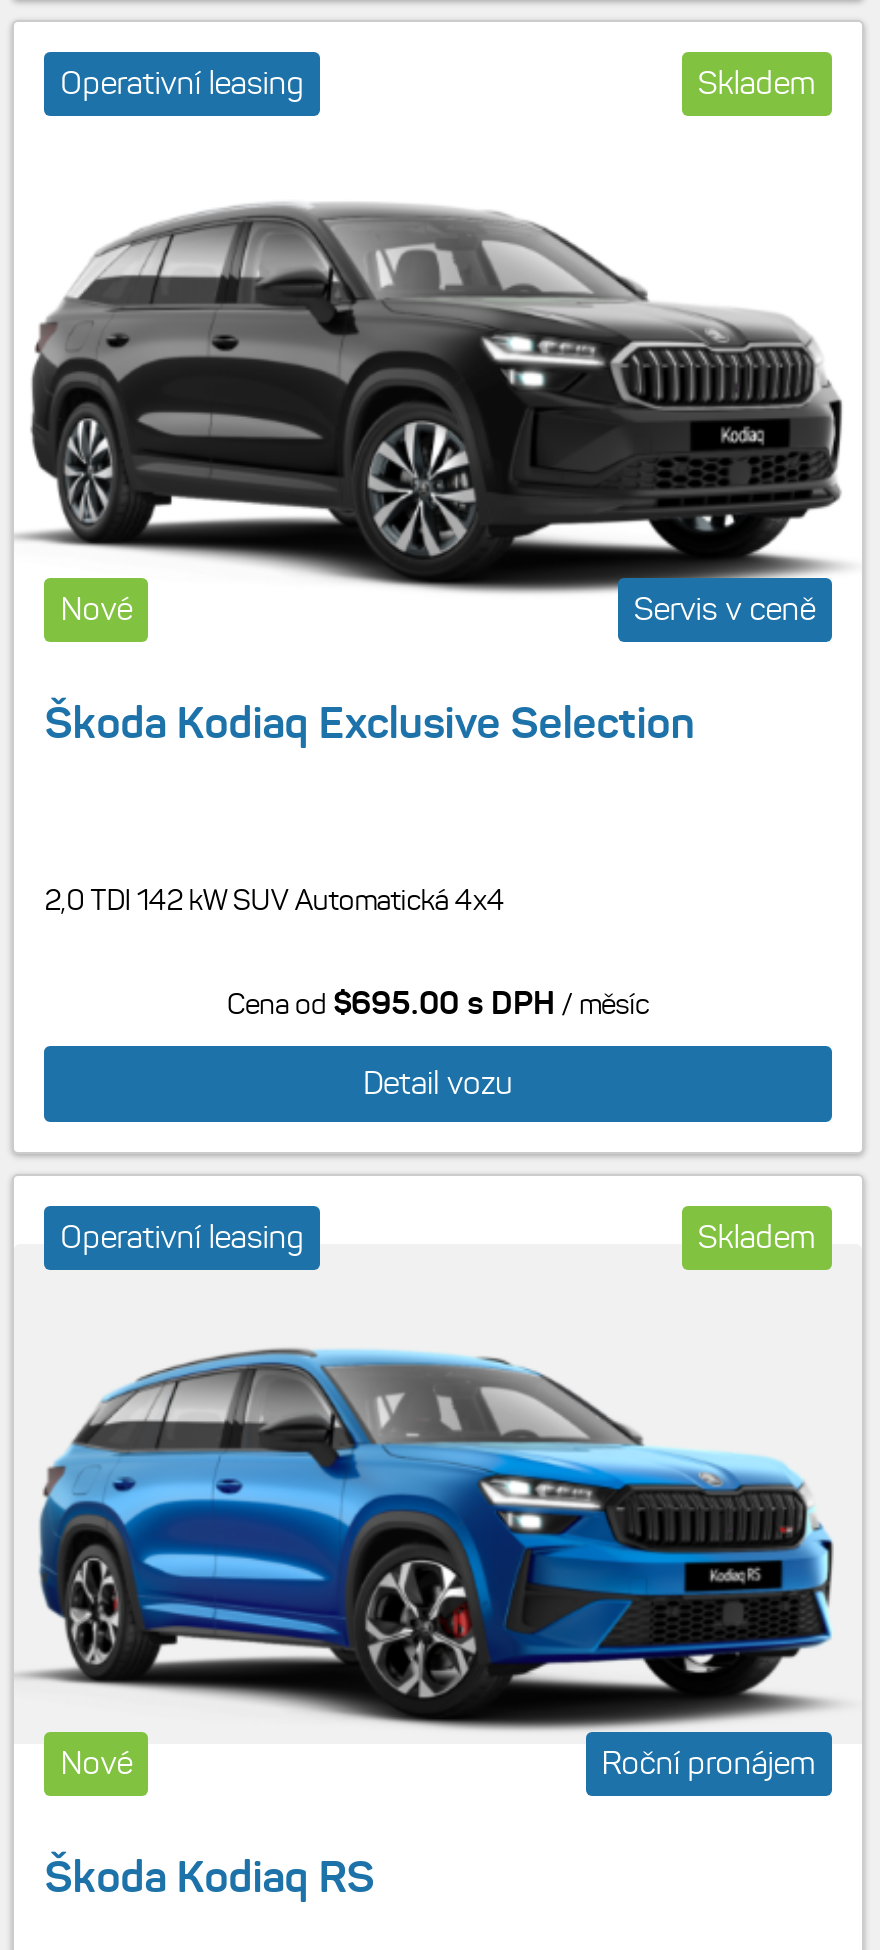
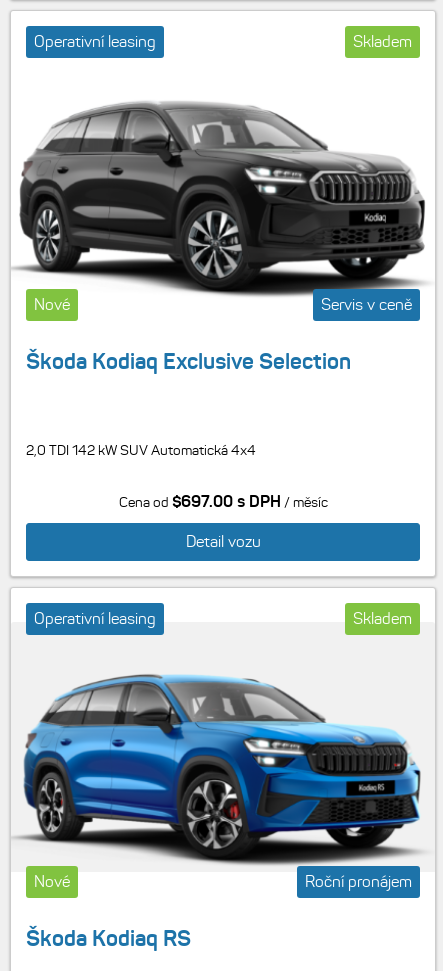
[227,982,649,1022] Cena od $695.00 s DPH / měsíc -> [118,491,327,511] Cena od $697.00 s DPH / měsíc

